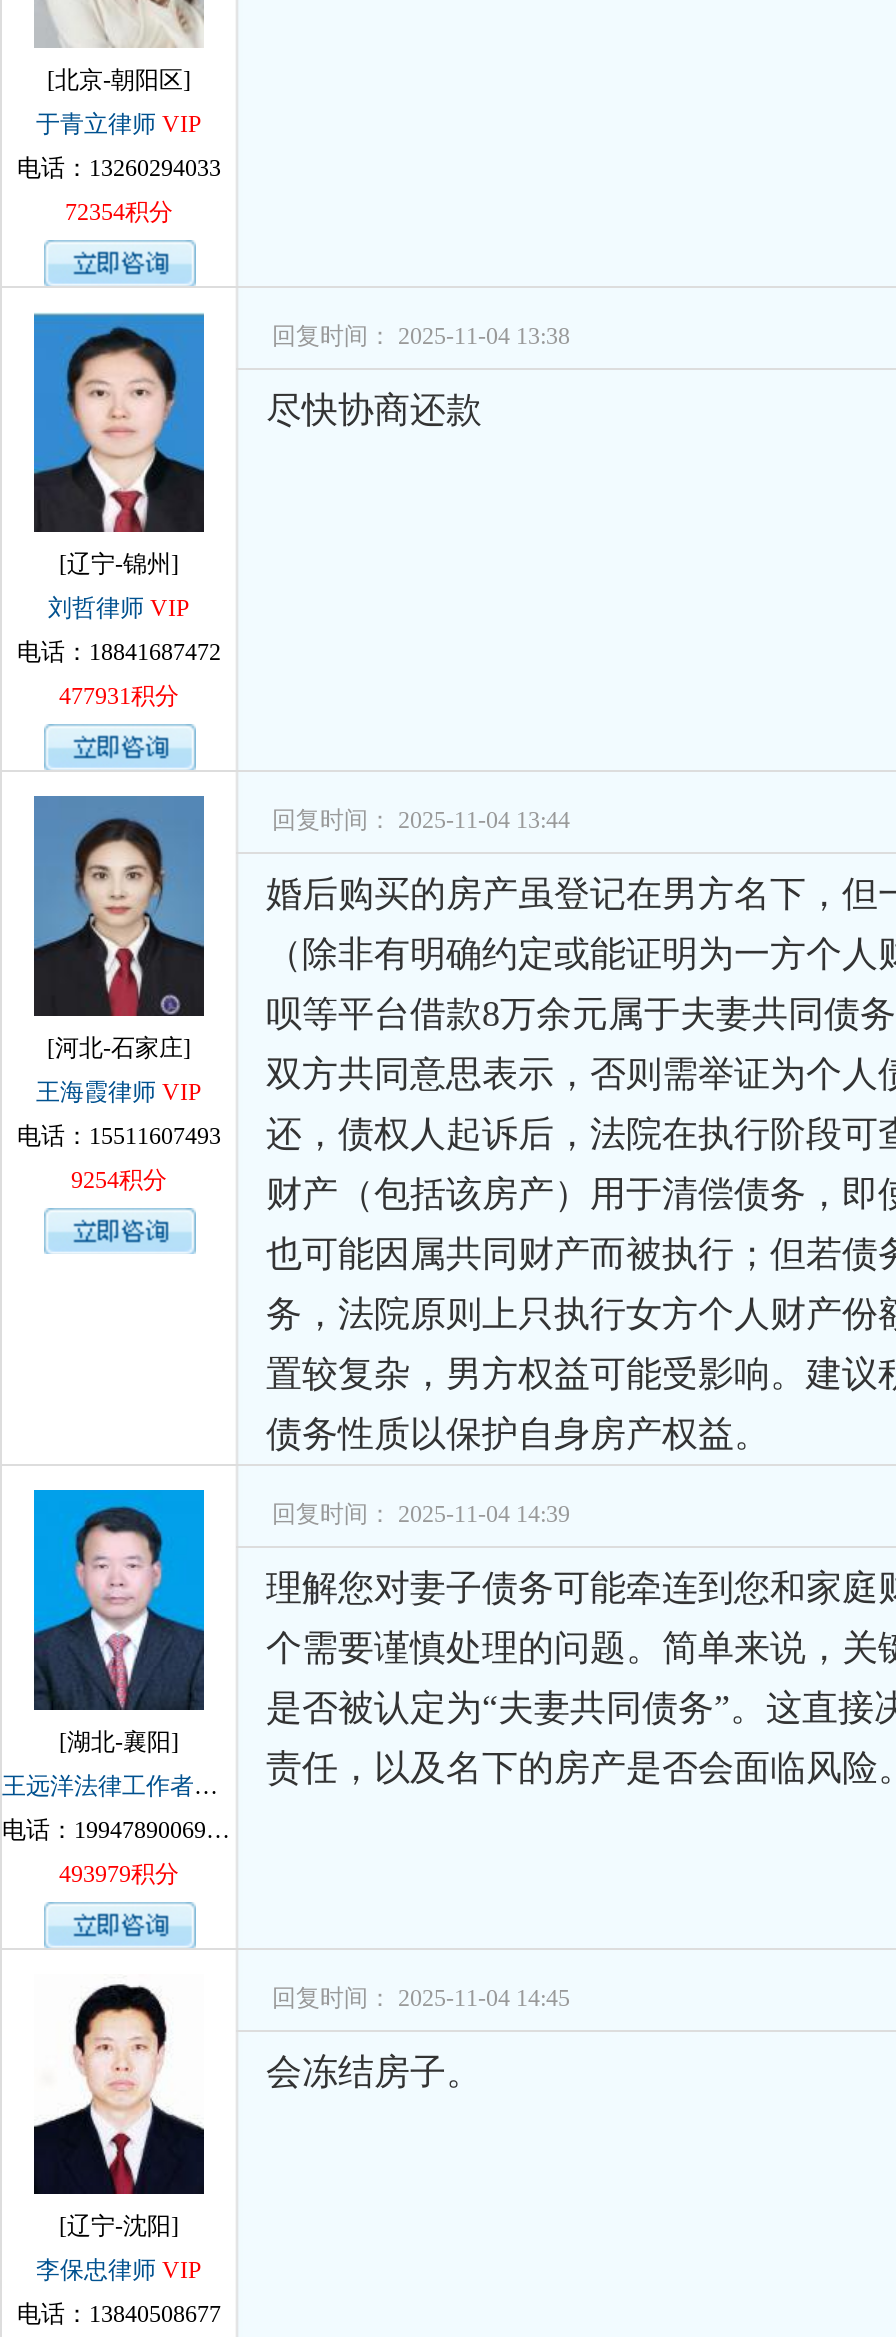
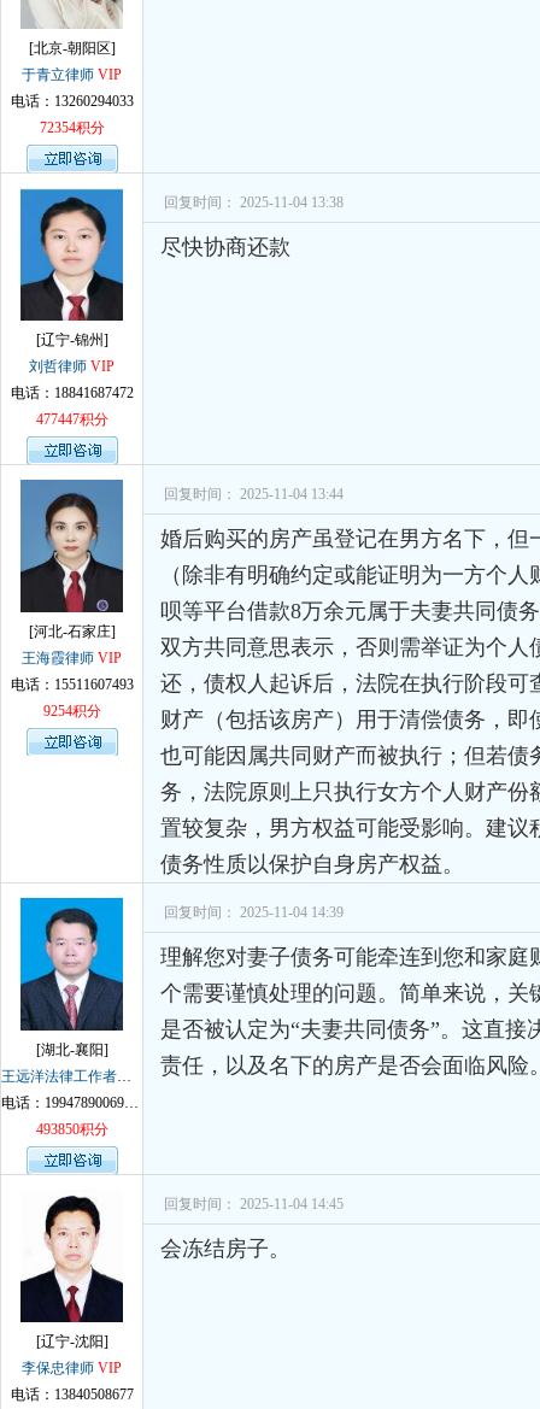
[59,682,179,710] 477931积分 -> [36,411,108,428] 477447积分
[59,1860,179,1888] 493979积分 -> [36,1121,108,1138] 493850积分

